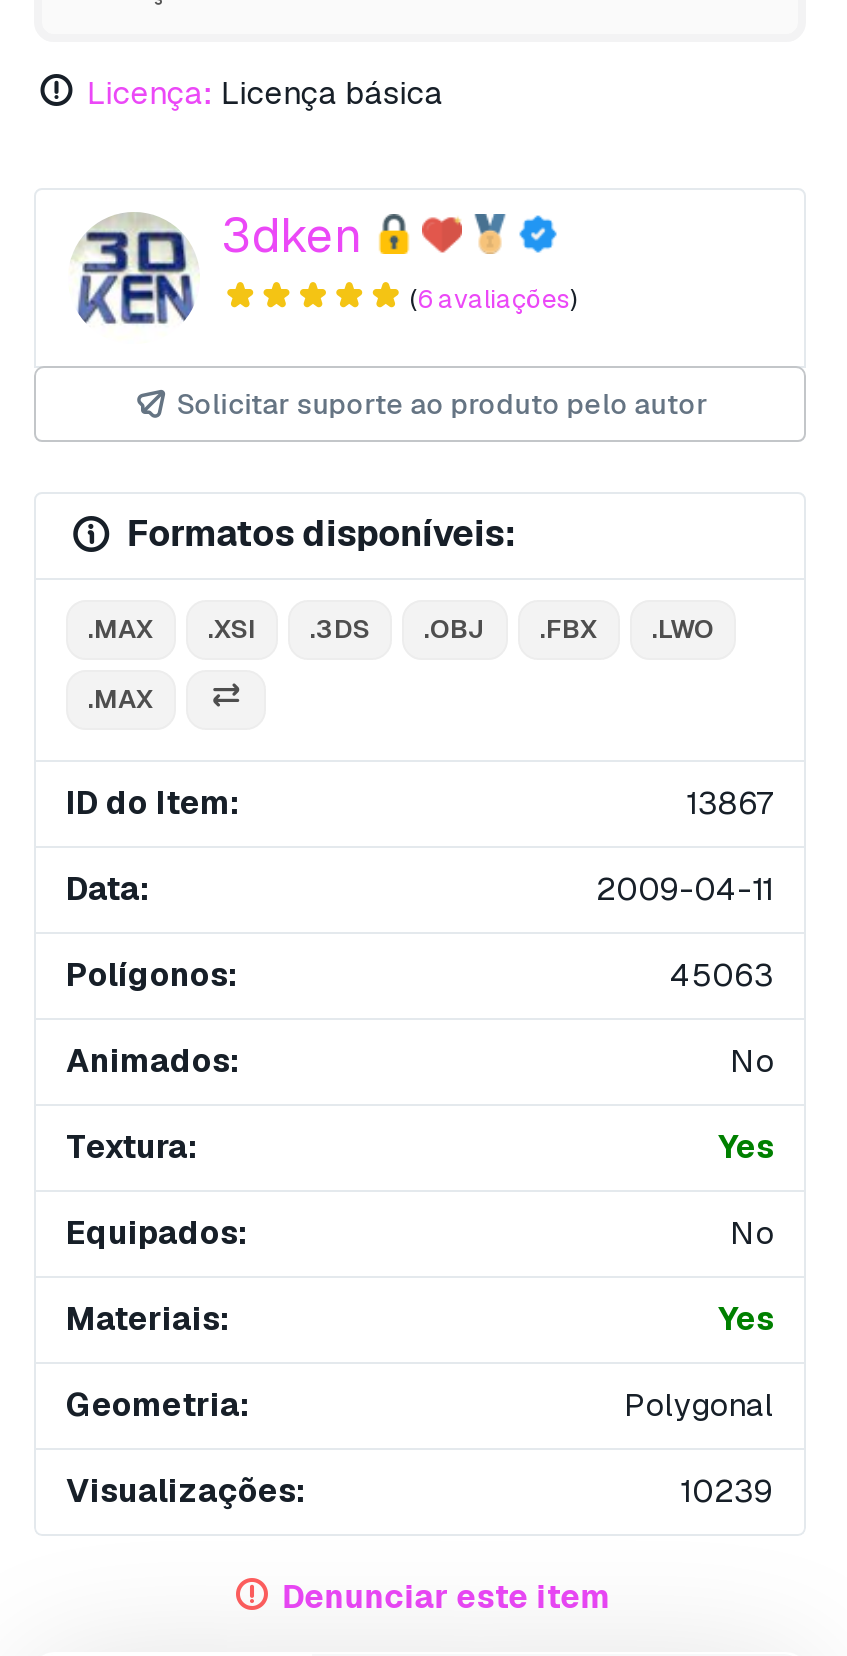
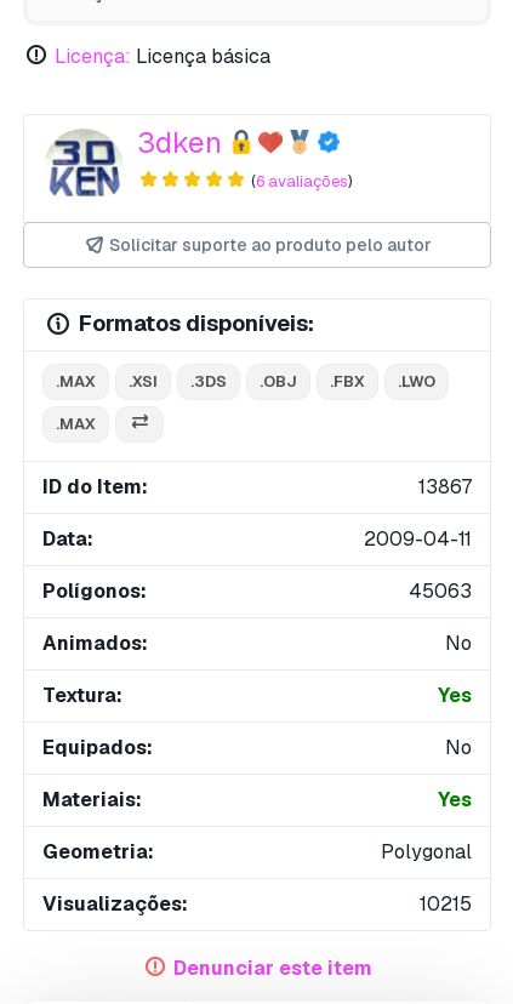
[680,1470,774,1512] 10239 -> [420,891,472,917] 10215

